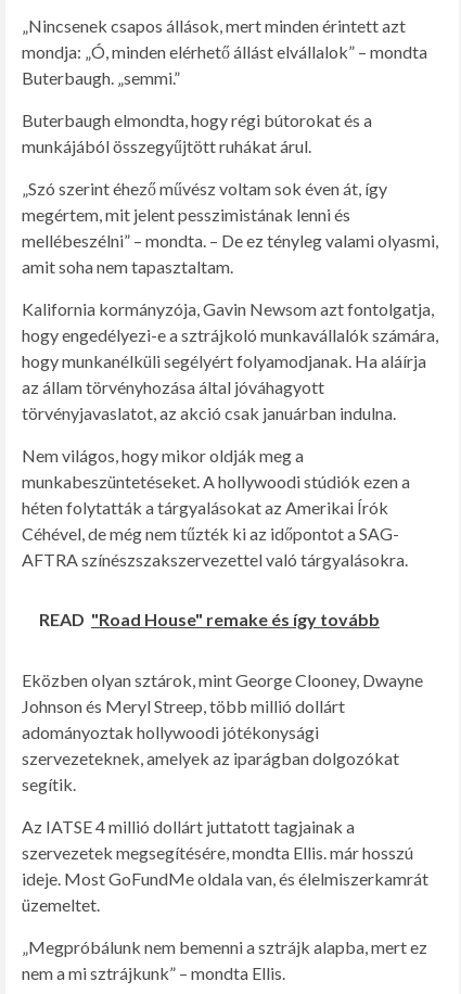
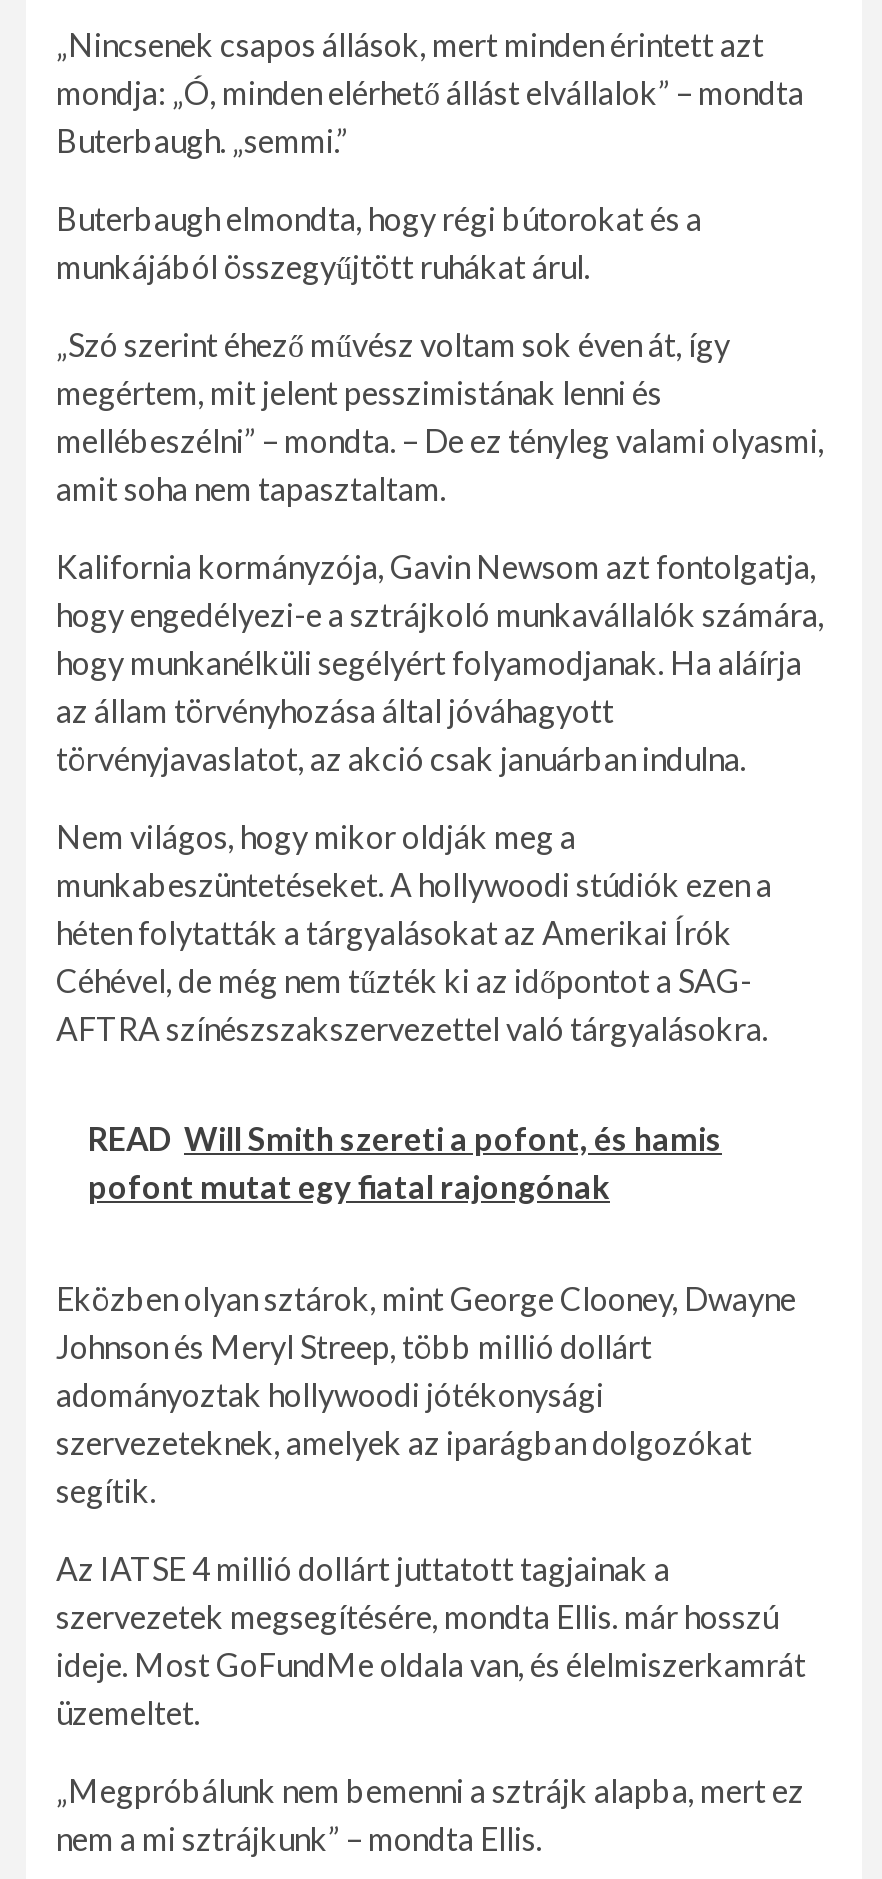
[39,609,380,629] READ "Road House" remake és így tovább -> [88,1119,722,1205] READ Will Smith szereti a pofont, és hamis | pofont mutat egy fiatal rajongónak

